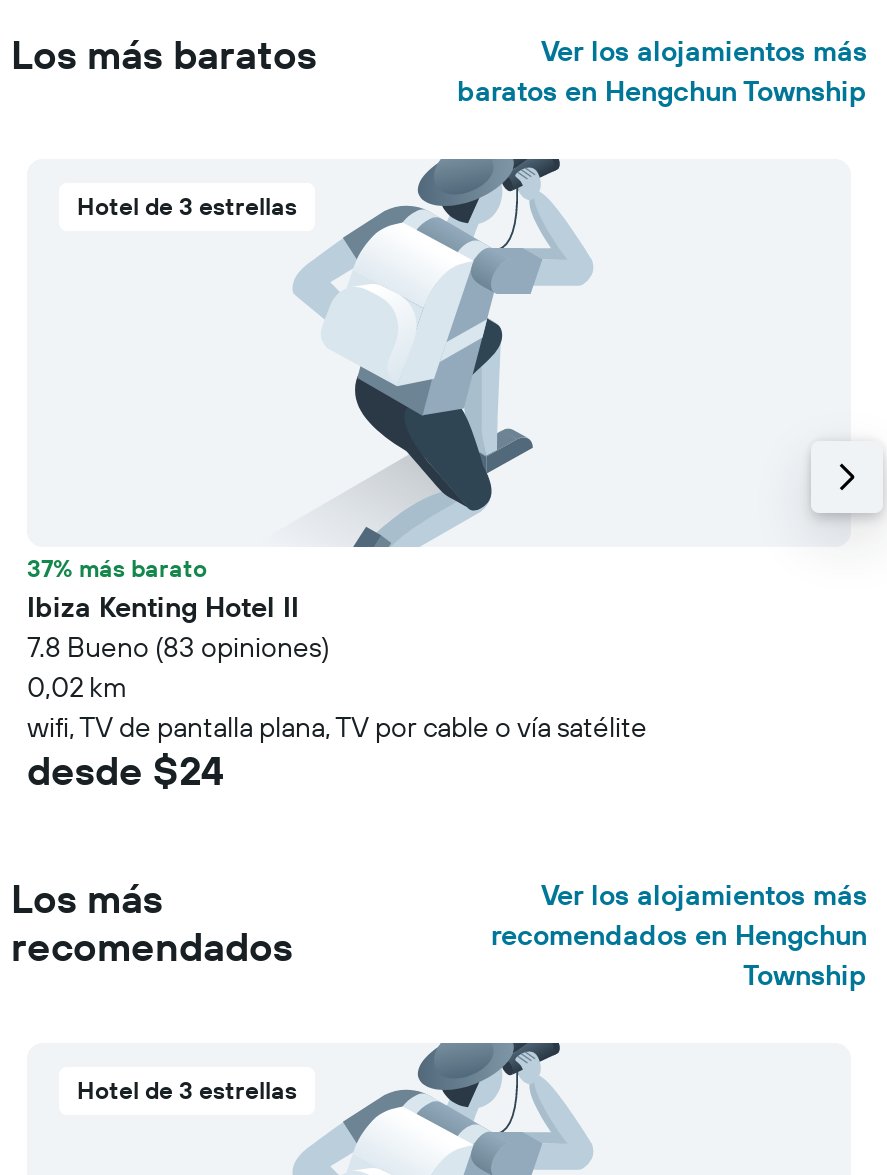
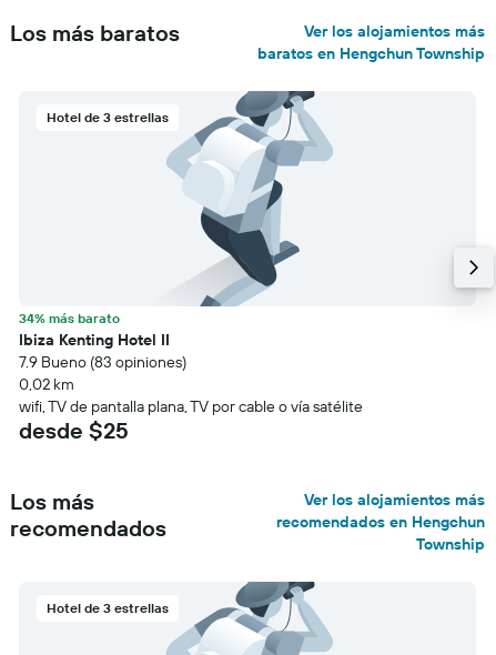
[27,553,207,583] 37% más barato -> [19,310,120,326] 34% más barato
[27,629,329,665] 7.8 Bueno (83 opiniones) -> [19,352,186,372] 7.9 Bueno (83 opiniones)
[27,745,223,795] desde $24 -> [19,416,129,444] desde $25

